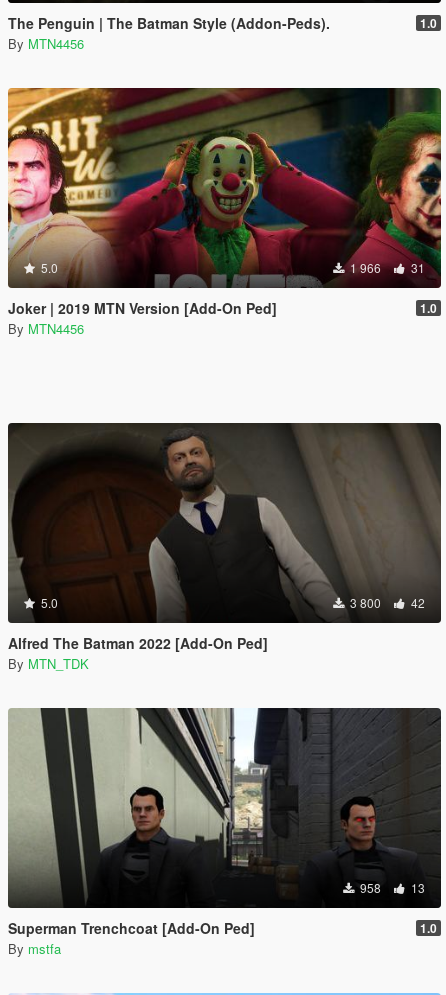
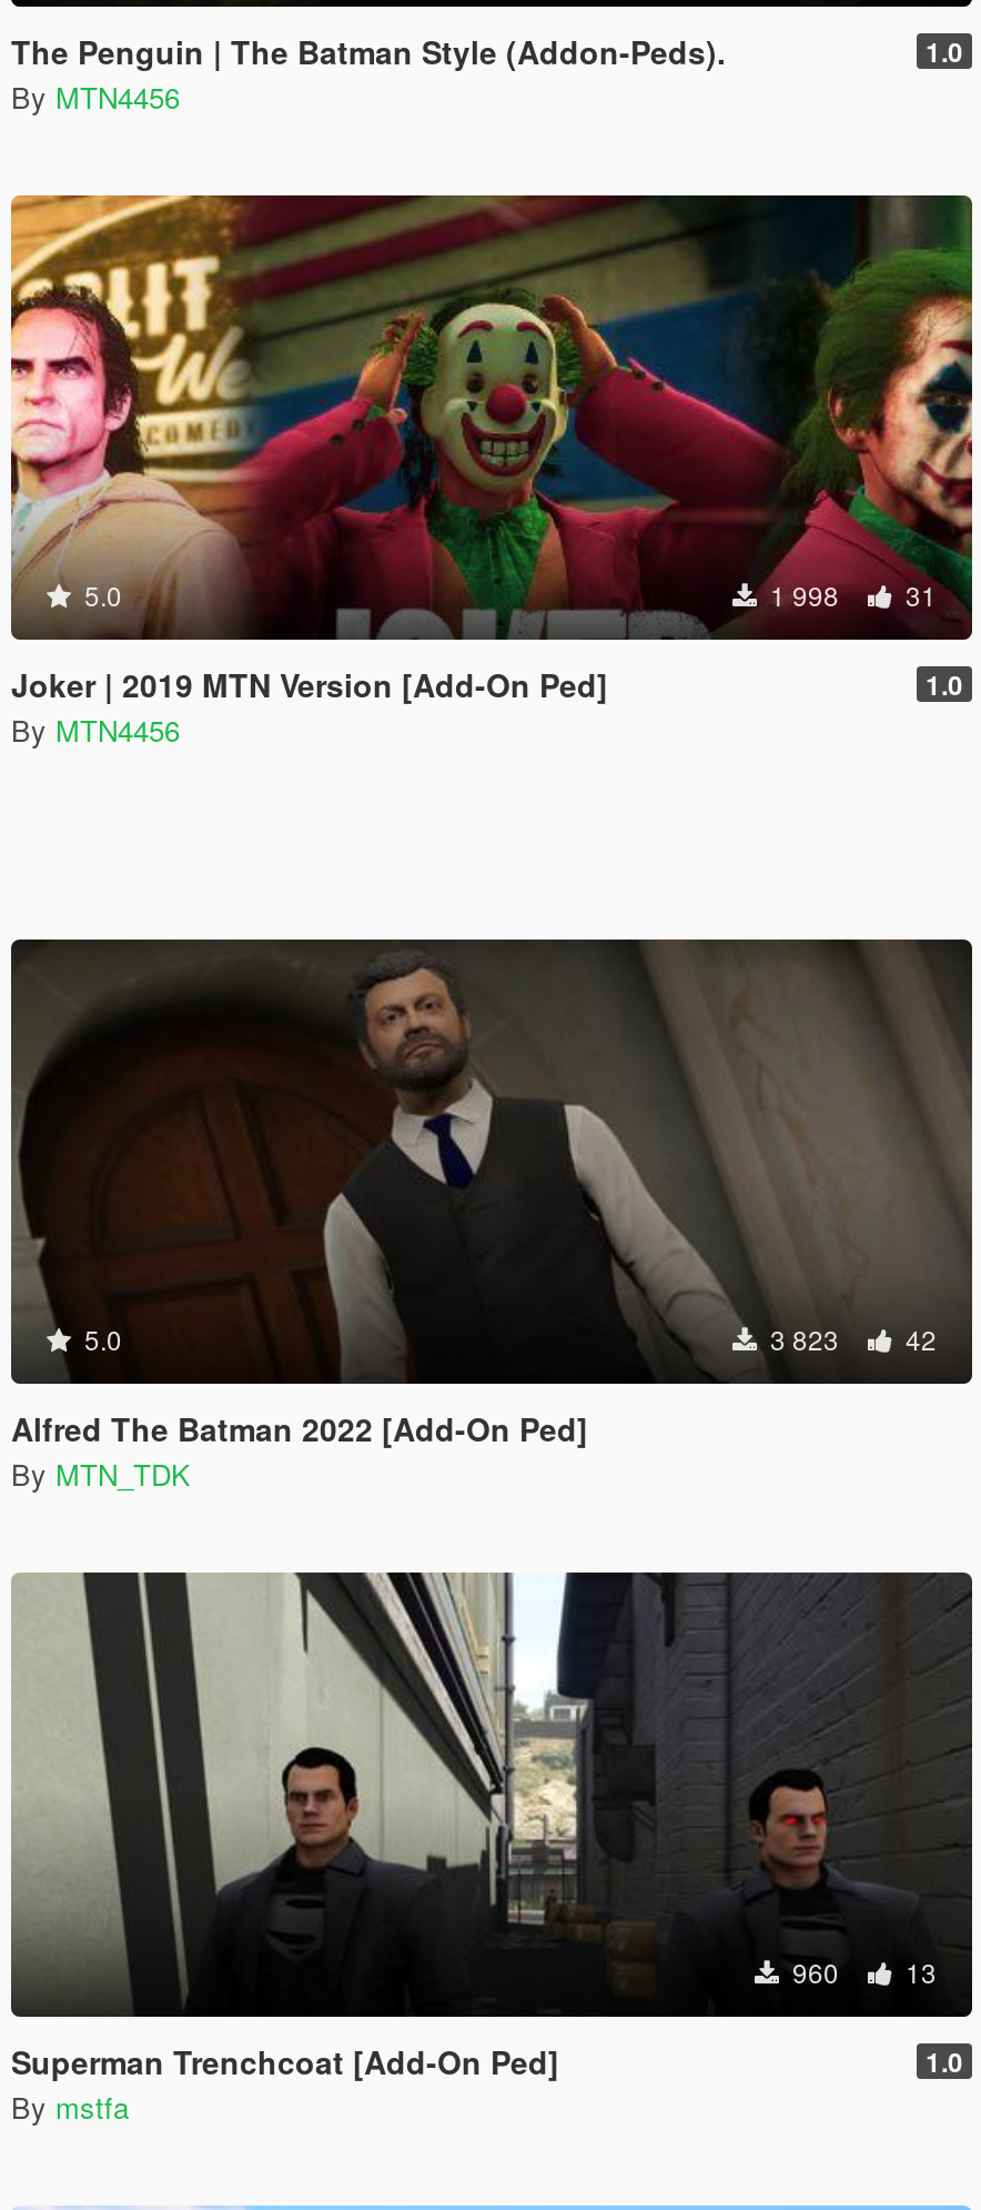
[347,259,425,276] 1 966 31 -> [763,575,937,613] 1 998 31
[347,594,425,611] 3 800 42 -> [763,1319,937,1357] 3 823 42
[357,879,425,896] 958 13 -> [786,1952,937,1990] 960 13

